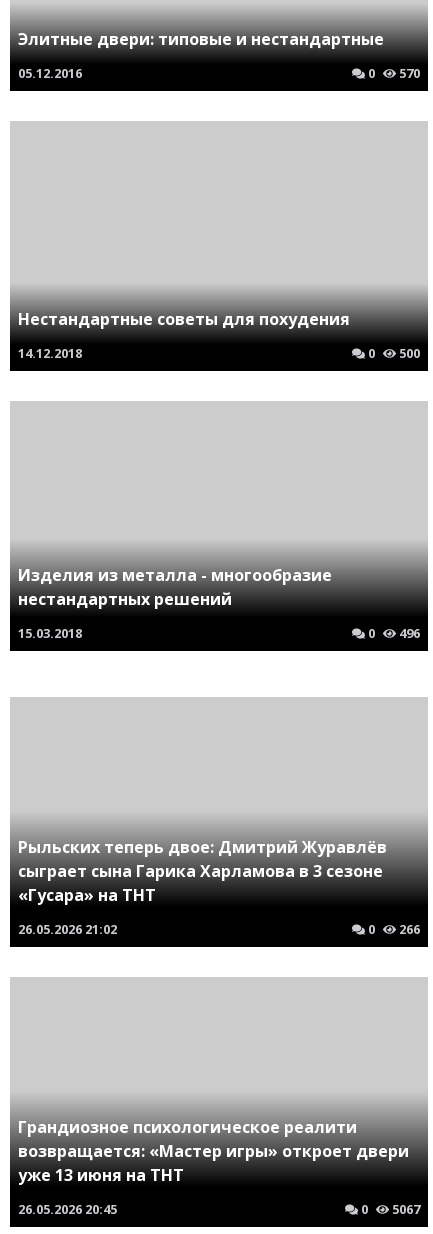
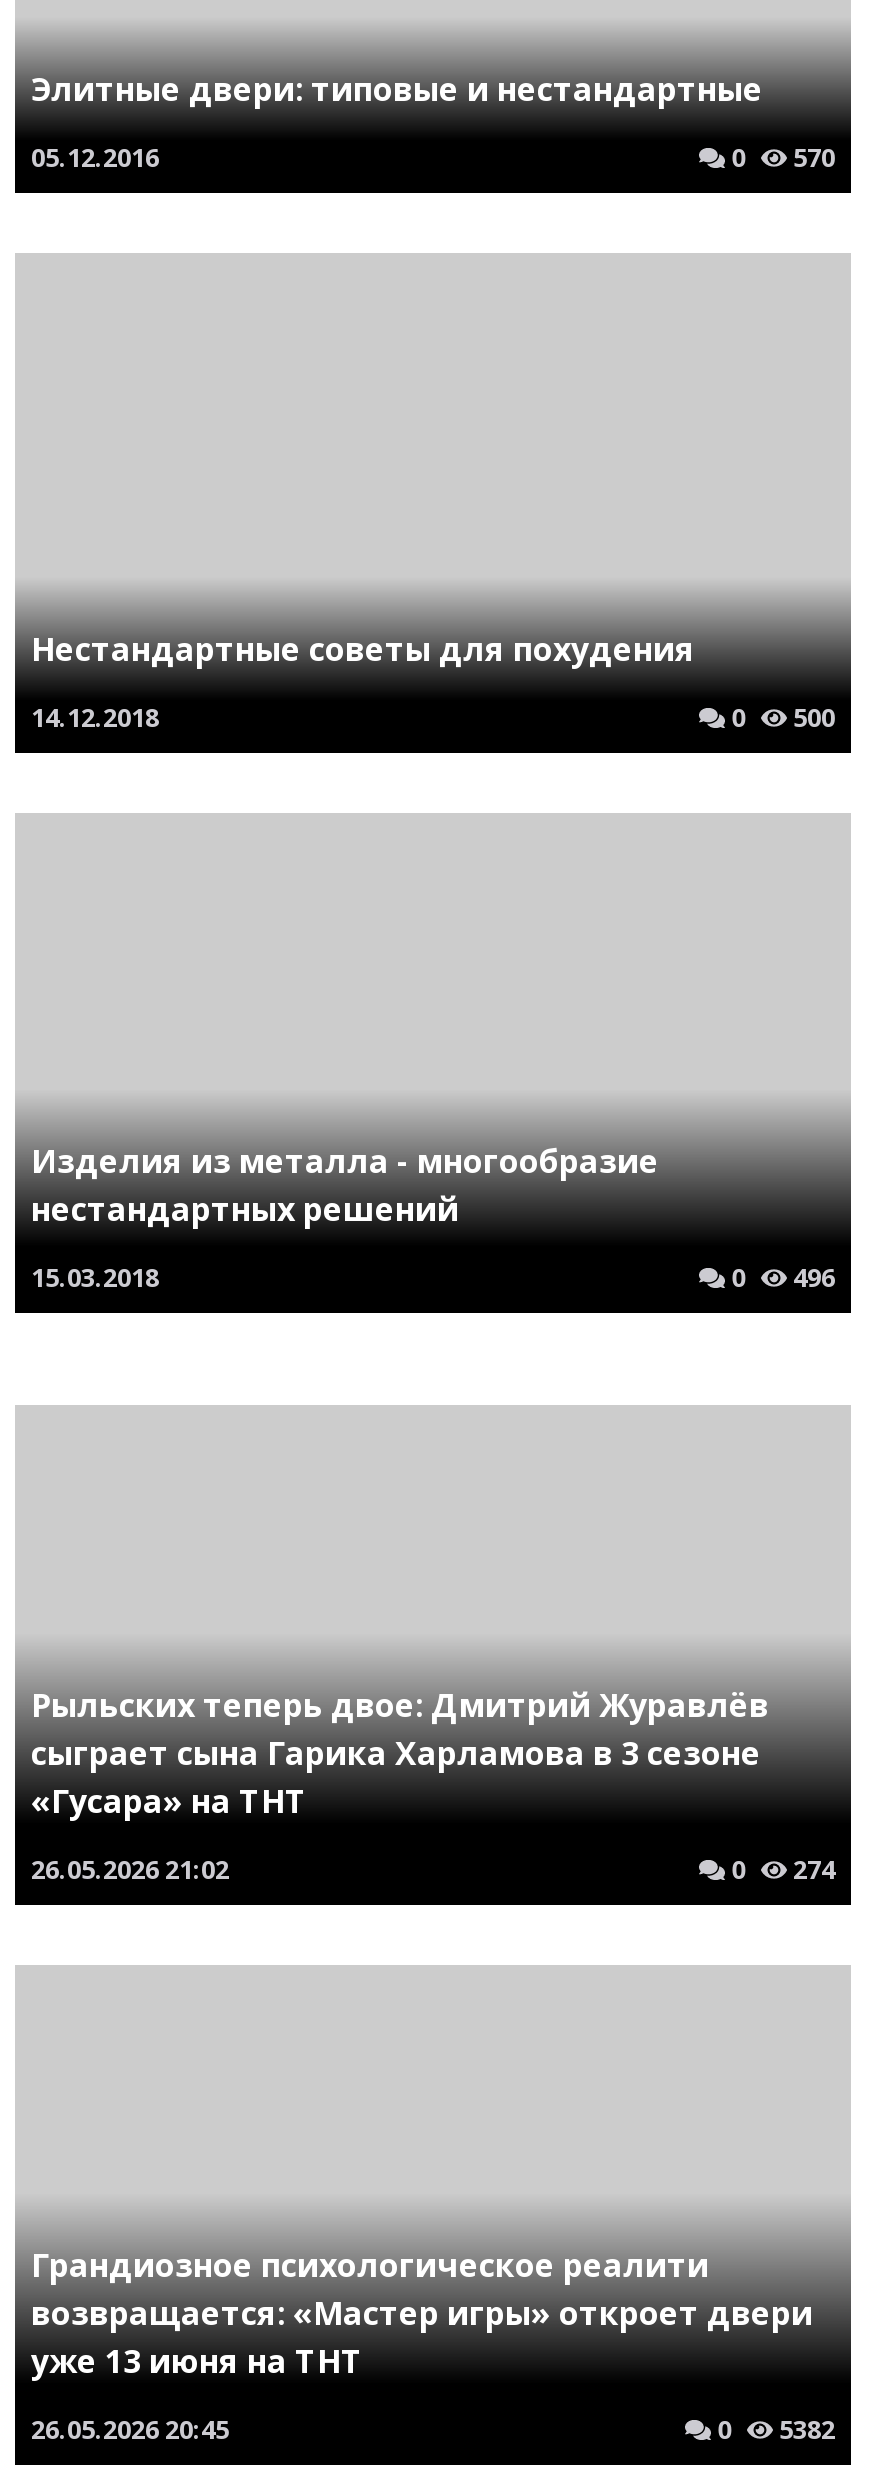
[365,920,420,938] 0 266 -> [725,1851,835,1887] 0 274
[358,1200,420,1218] 0 5067 -> [711,2411,835,2447] 0 5382

